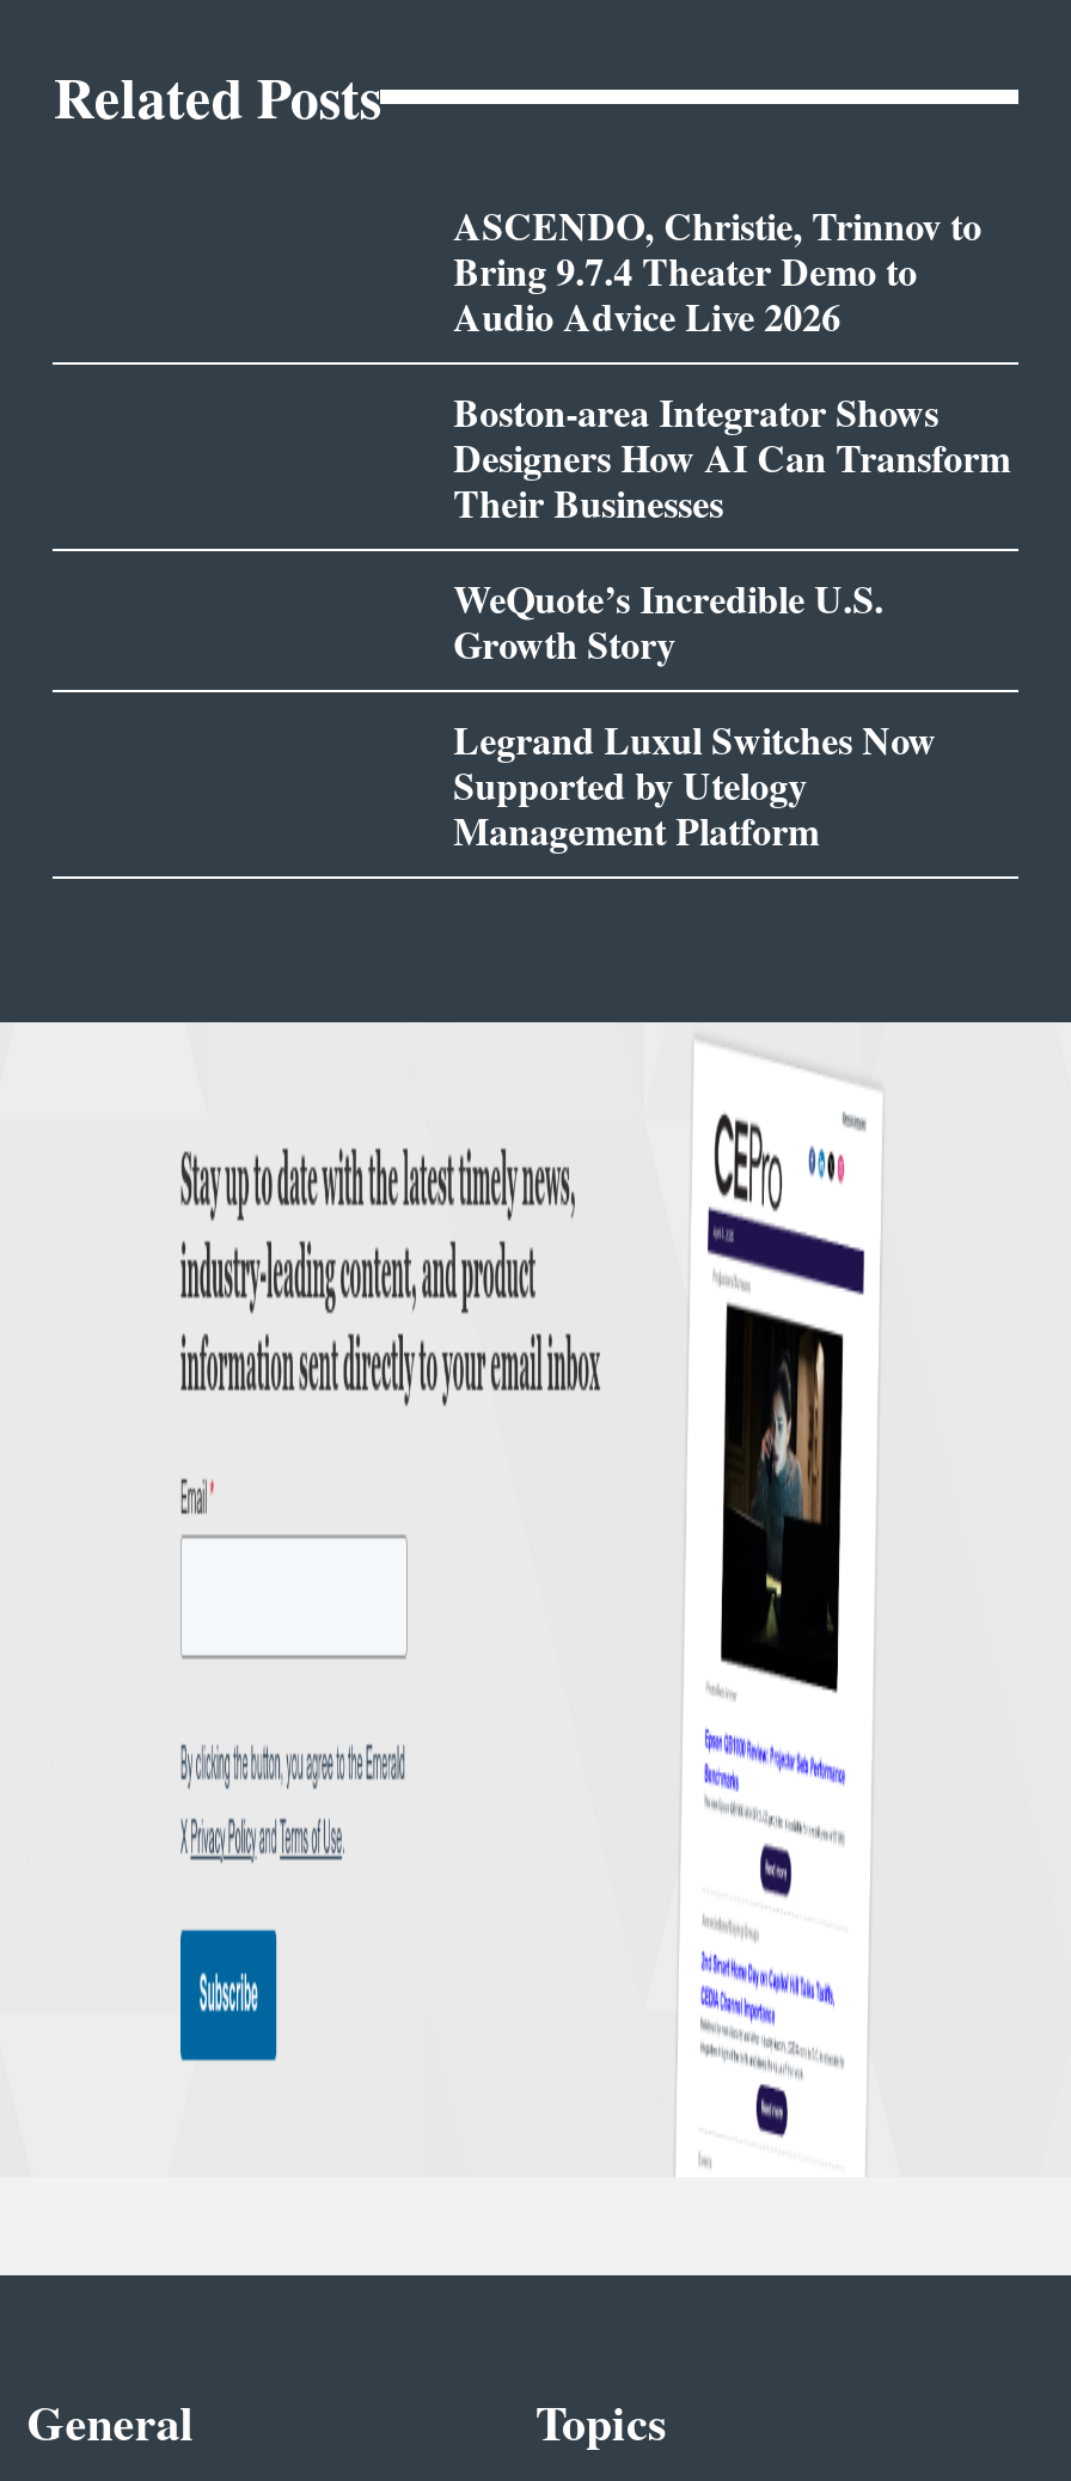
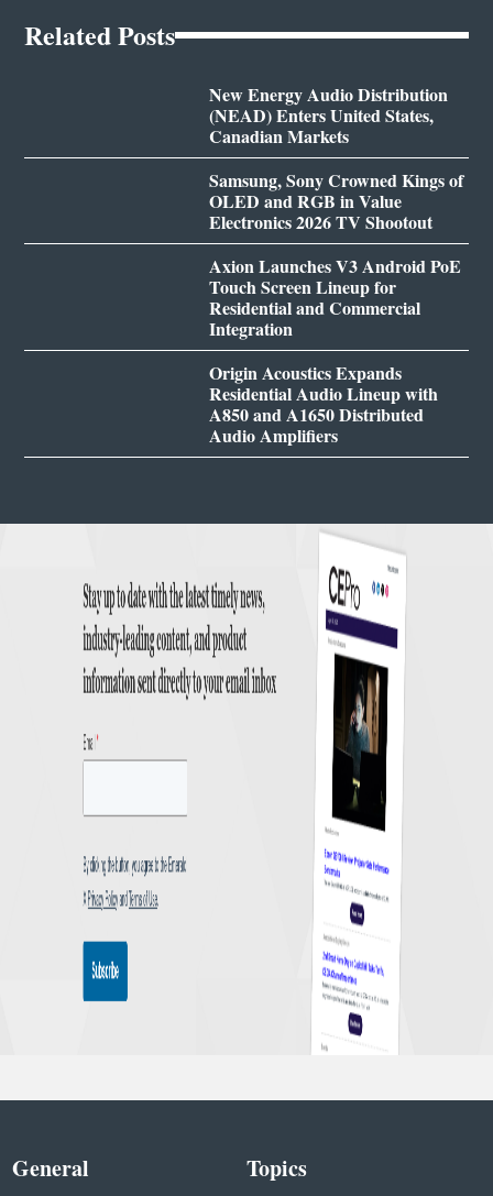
[454,197,982,343] ASCENDO, Christie, Trinnov to | Bring 9.7.4 Theater Demo to | Audio Advice Live 2026 -> [209,81,448,148] New Energy Audio Distribution | (NEAD) Enters United States, | Canadian Markets
[454,383,1011,529] Boston-area Integrator Shows | Designers How AI Can Transform | Their Businesses -> [209,167,463,234] Samsung, Sony Crowned Kings of | OLED and RGB in Value | Electronics 2026 TV Shootout
[454,570,884,670] WeQuote’s Incredible U.S. | Growth Story -> [209,253,461,341] Axion Launches V3 Android PoE | Touch Screen Lineup for | Residential and Commercial | Integration
[454,711,936,857] Legrand Luxul Switches Now | Supported by Utelogy | Management Platform -> [209,360,438,448] Origin Acoustics Expands | Residential Audio Lineup with | A850 and A1650 Distributed | Audio Amplifiers

